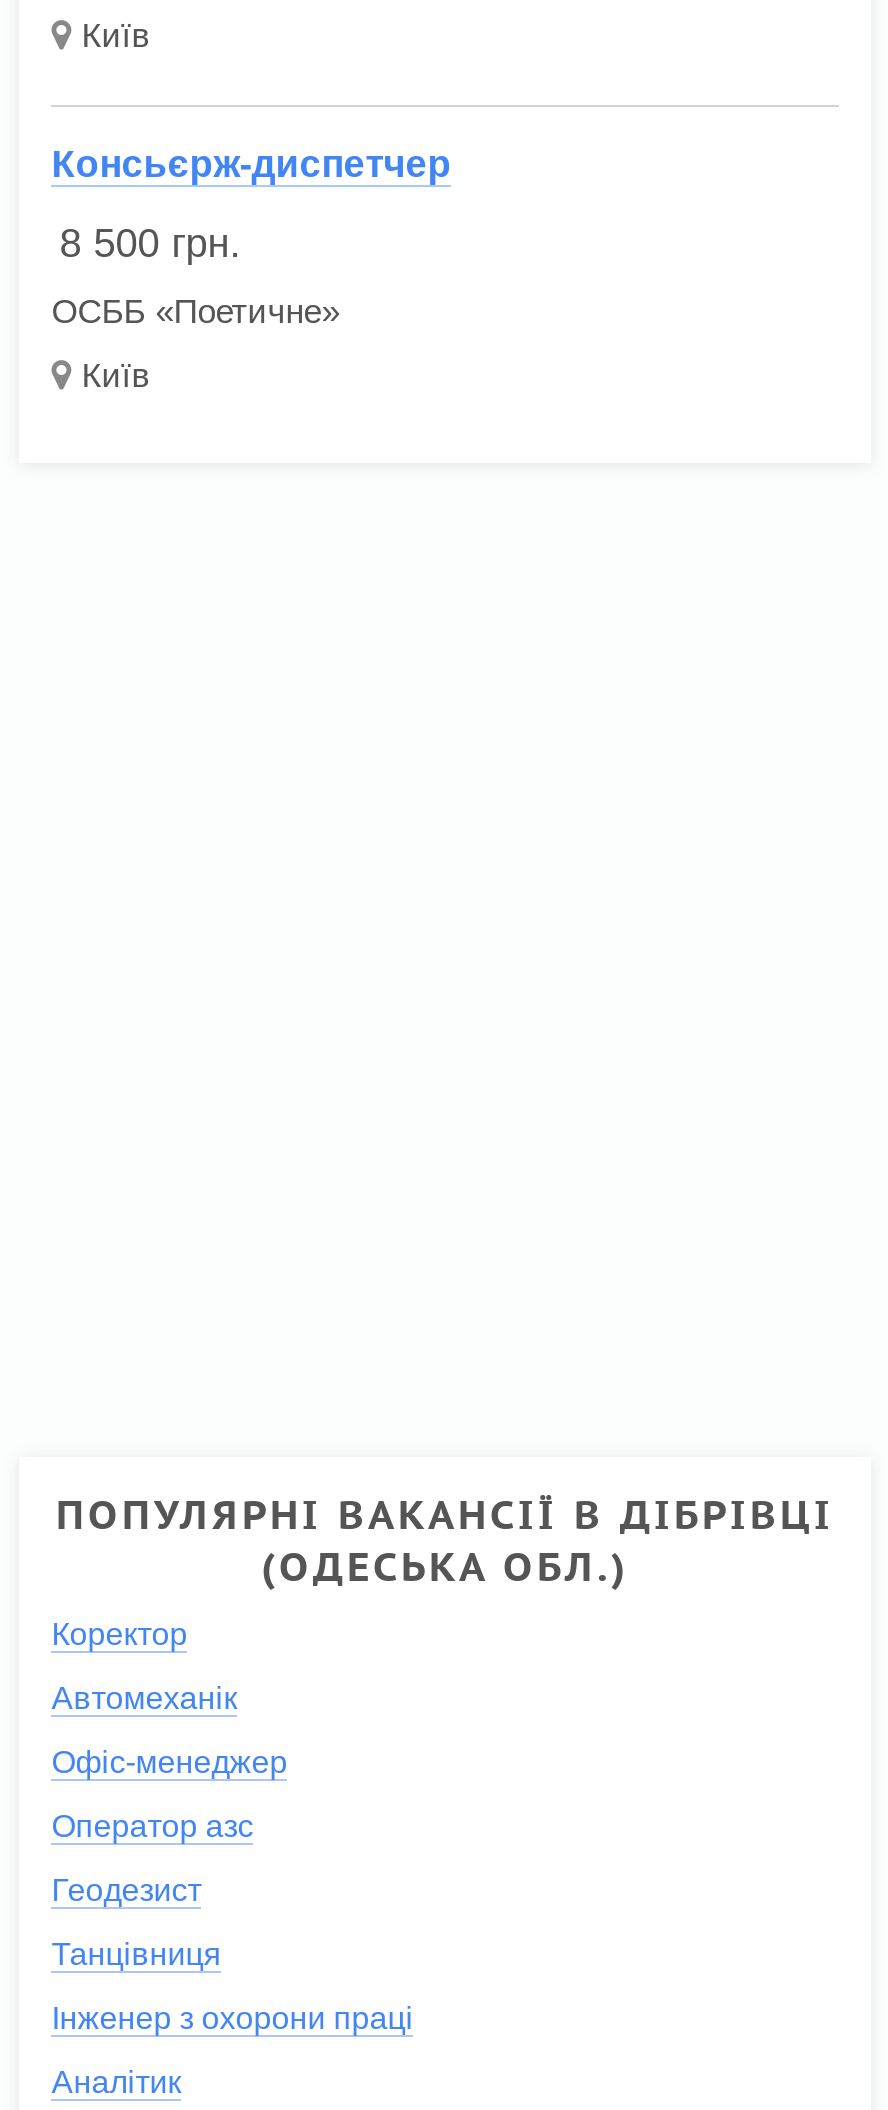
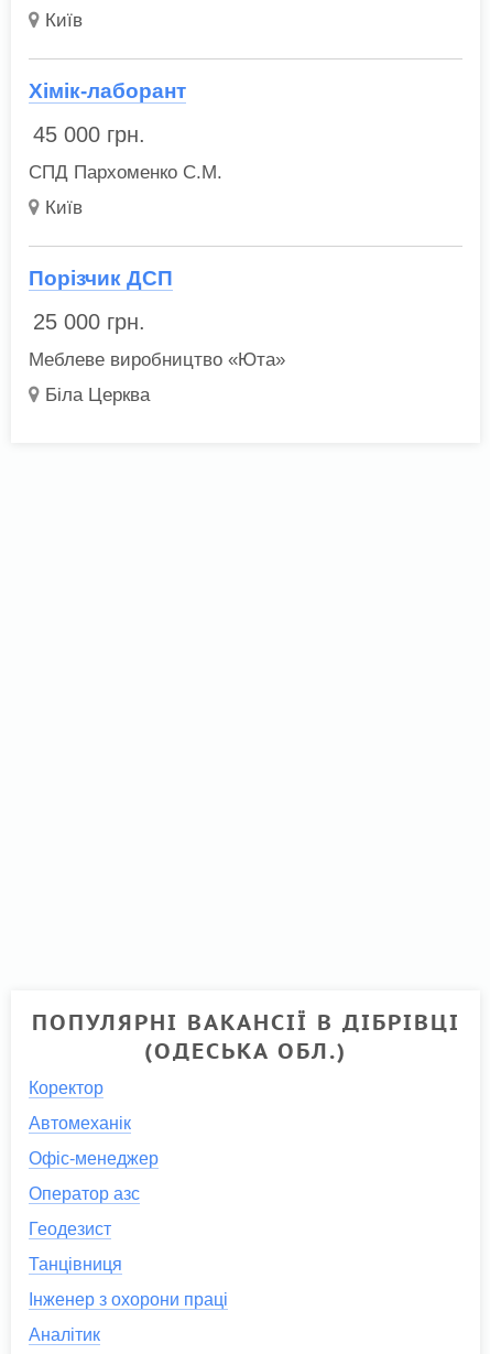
[52,143,452,185] Консьєрж-диспетчер -> [29,79,186,102] Хімік-лаборант
[60,221,242,265] 8 500 грн. -> [33,122,146,147] 45 000 грн.
[52,293,340,331] ОСББ «Поетичне» -> [29,162,223,183] СПД Пархоменко С.М.
none -> [29,267,286,405] Порізчик ДСП | 25 000 грн. | Меблеве виробництво «Юта» | Біла Церква

